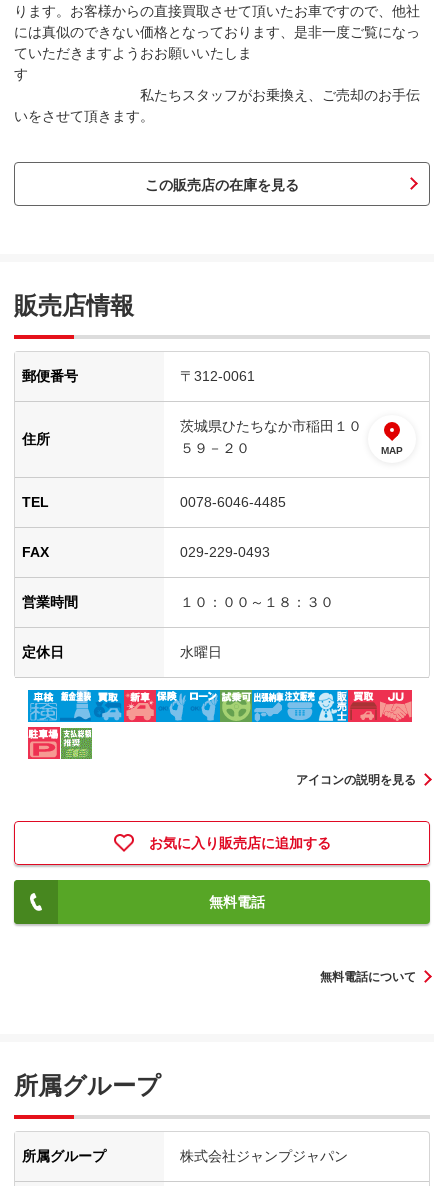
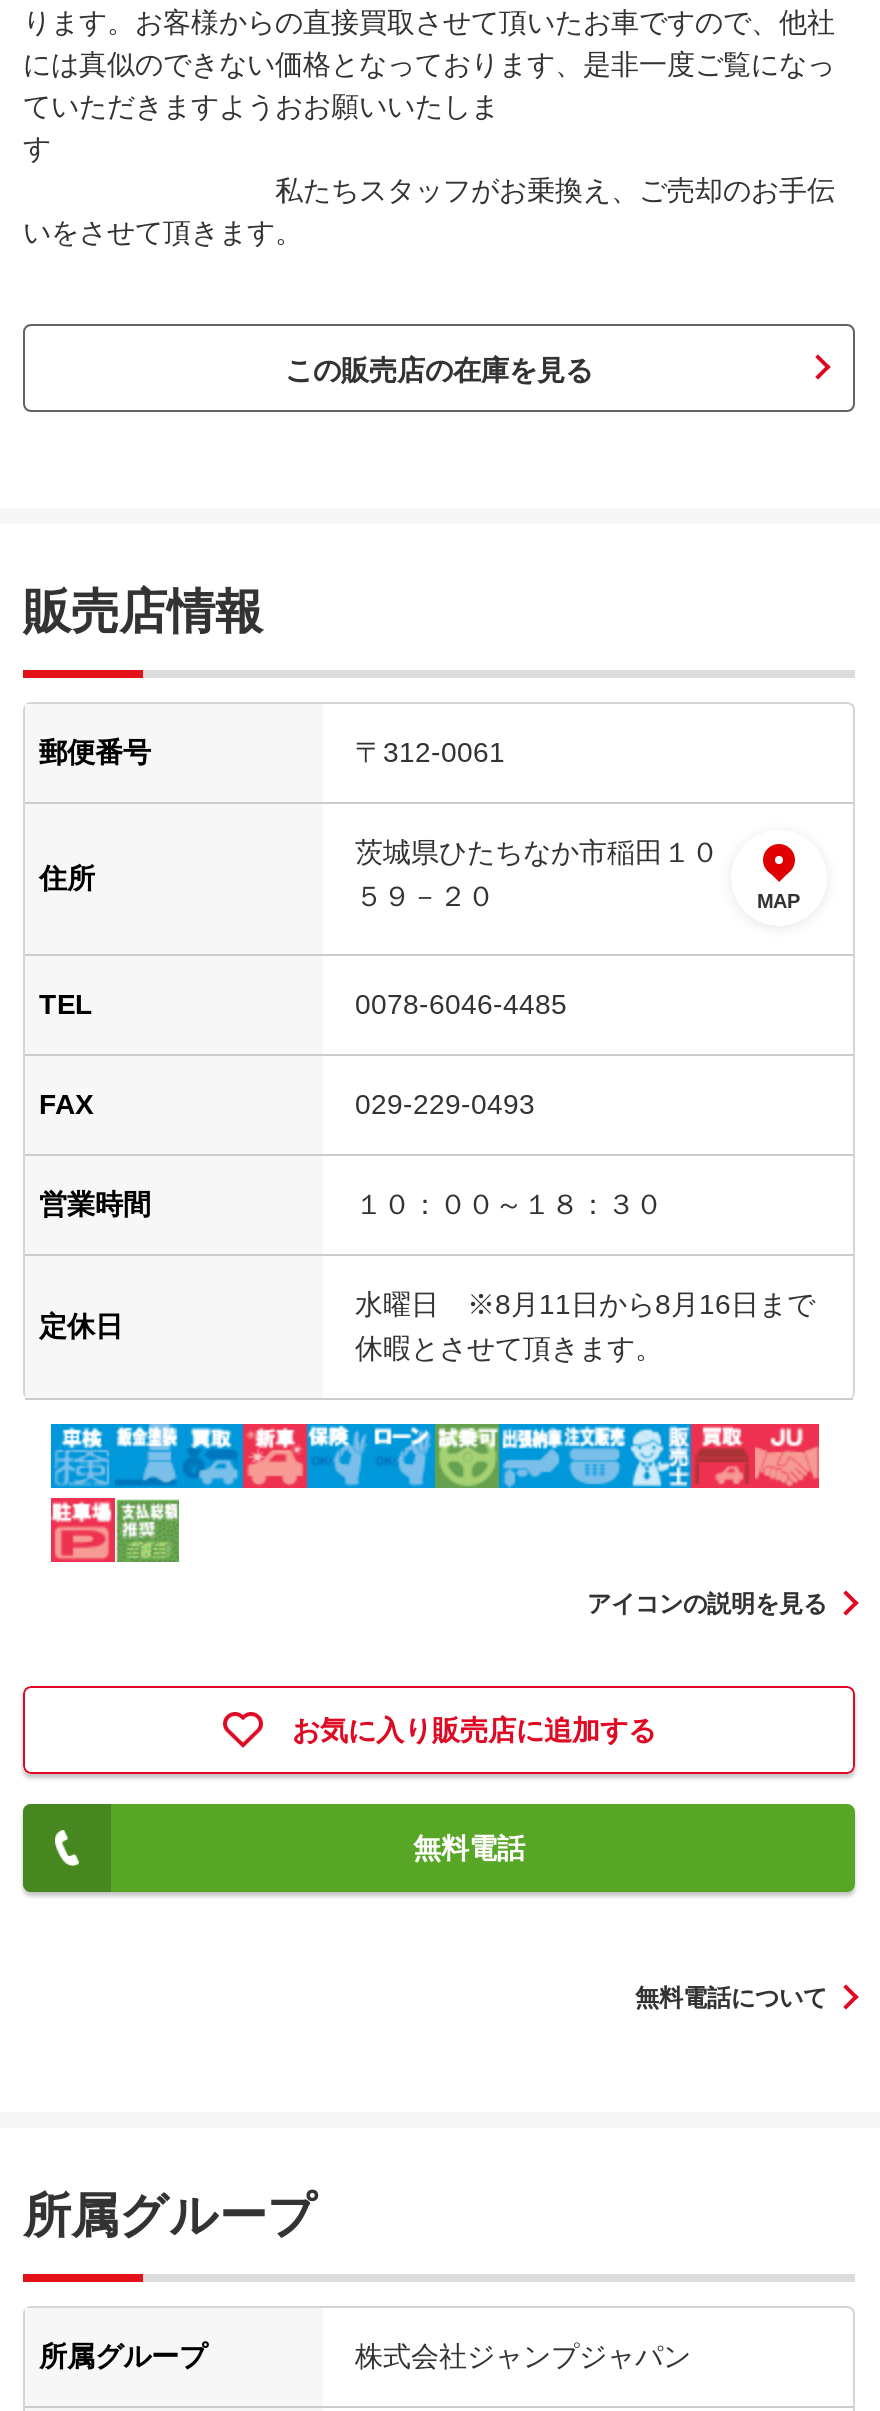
[180,644,222,660] 水曜日 -> [355,1288,815,1364] 水曜日 ※8月11日から8月16日まで | 休暇とさせて頂きます。

